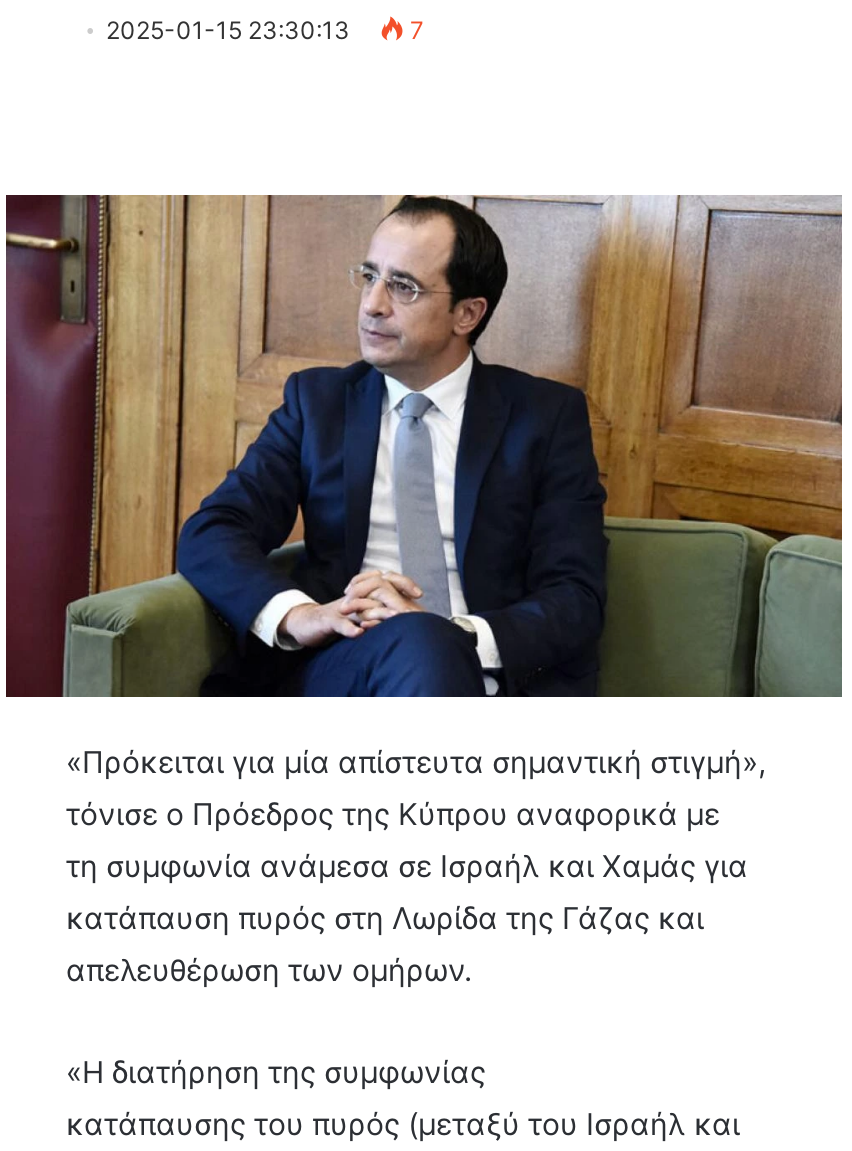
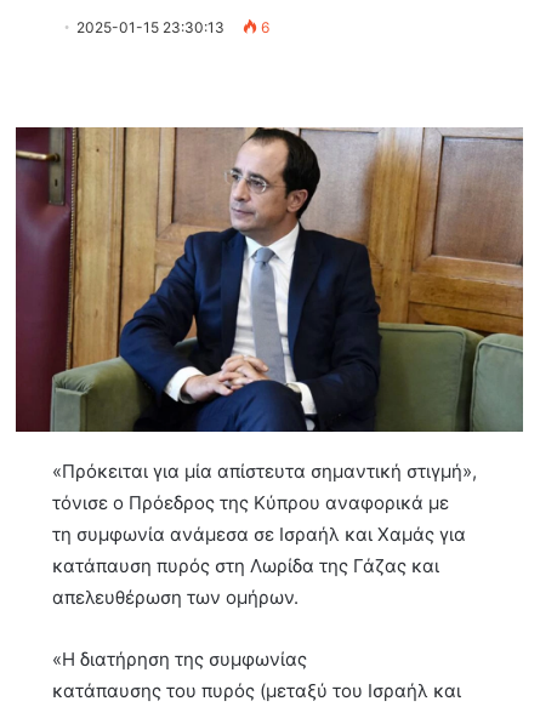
[106,15,424,45] 2025-01-15 23:30:13 7 -> [76,18,269,36] 2025-01-15 23:30:13 6

